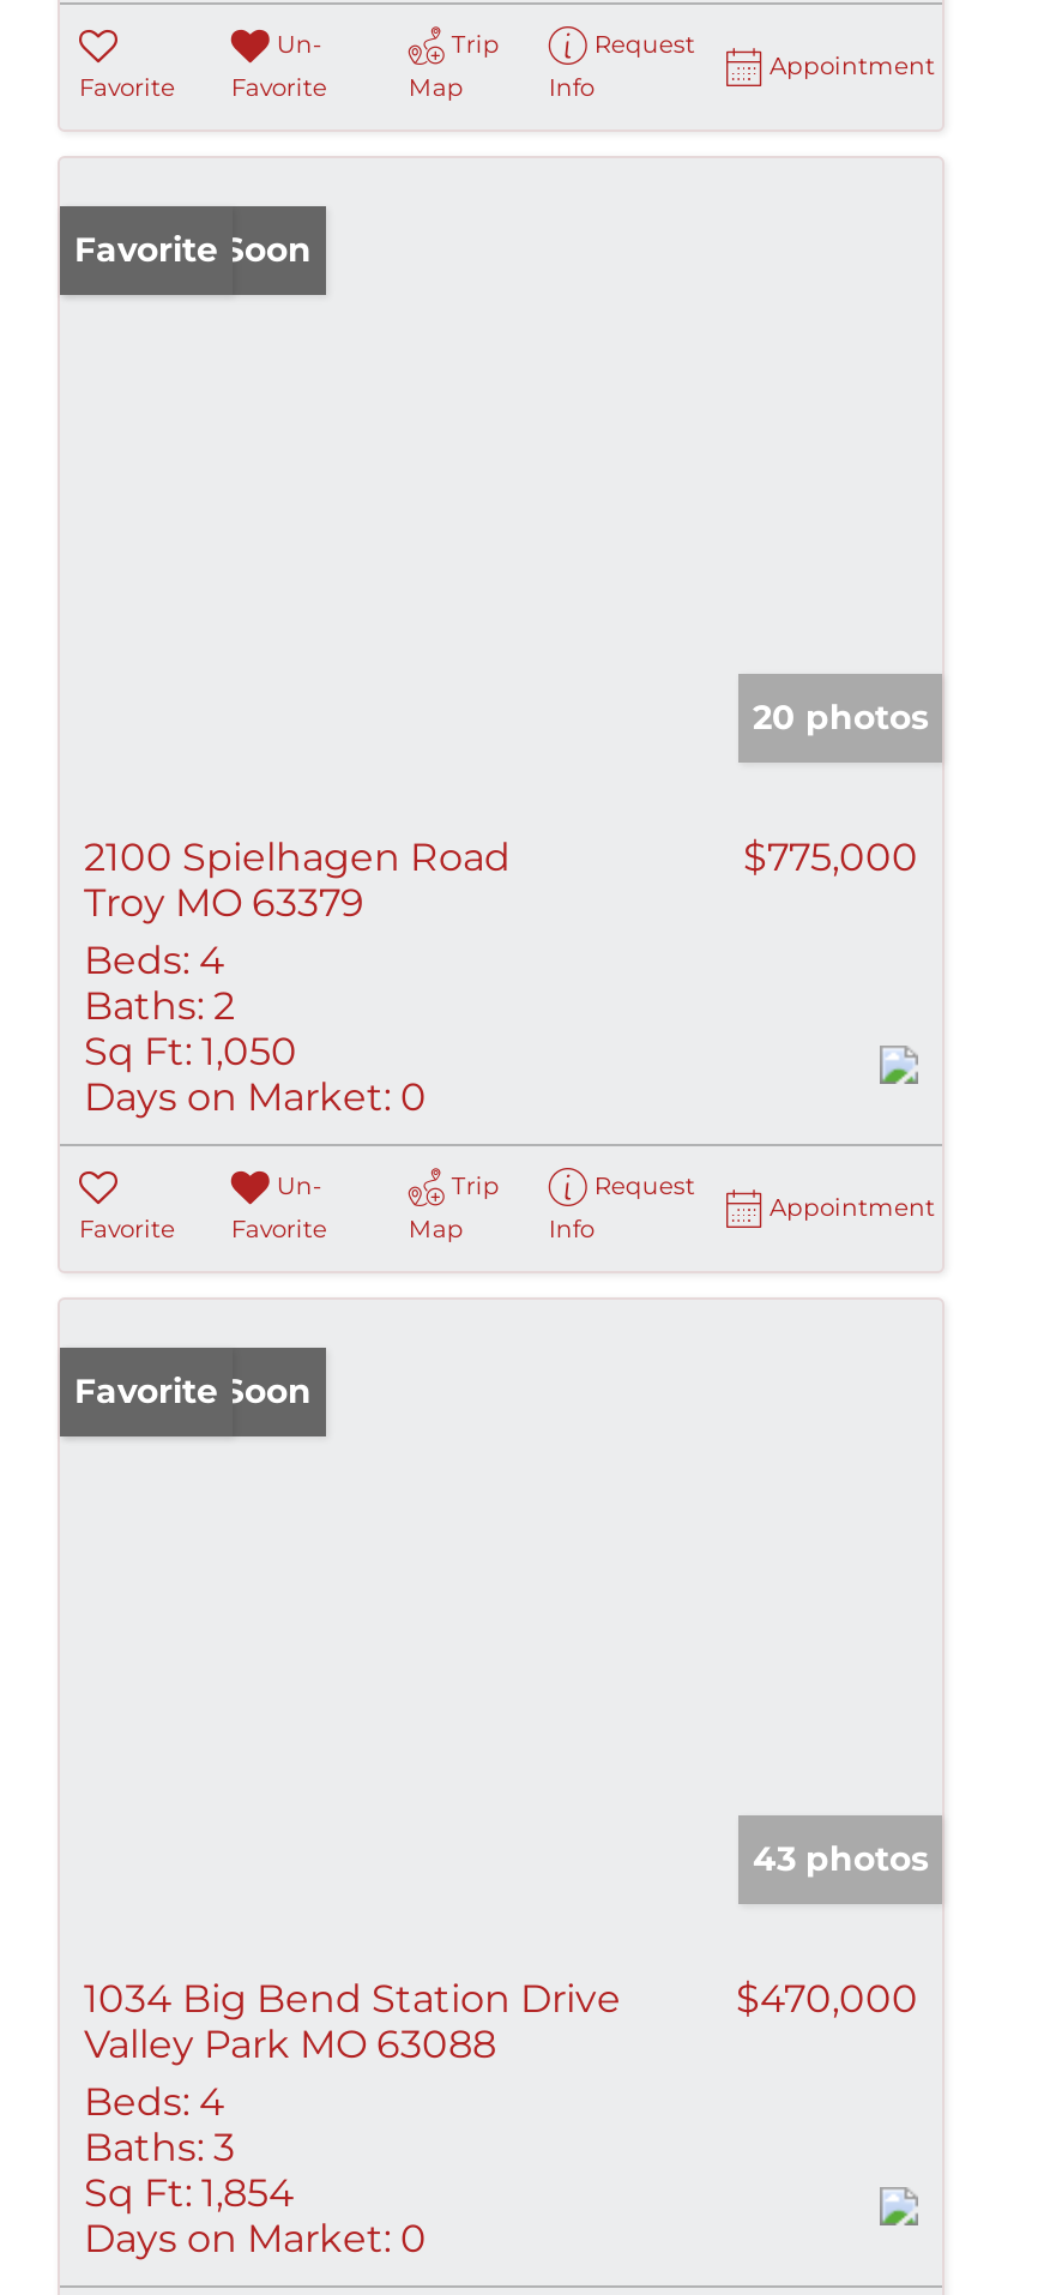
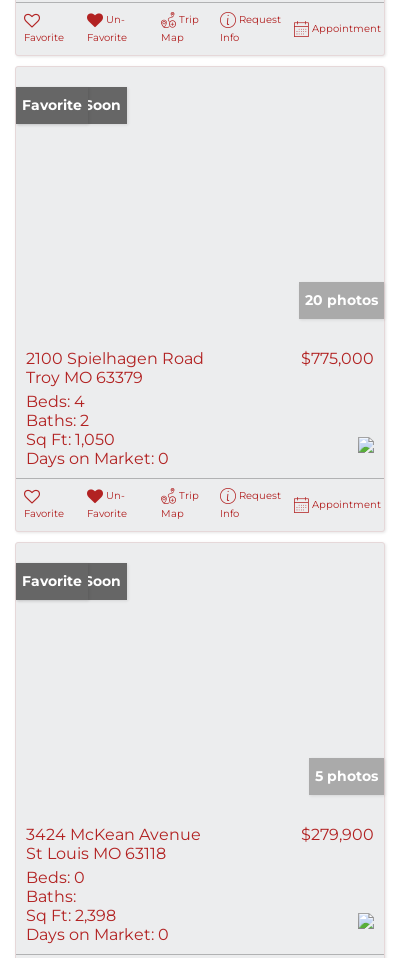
[753,1837,928,1880] 43 photos -> [315,767,378,785] 5 photos
[84,1976,621,2067] 1034 Big Bend Station Drive | Valley Park MO 63088 -> [26,825,201,863] 3424 McKean Avenue | St Louis MO 63118
[736,1976,918,2022] $470,000 -> [301,825,374,844] $279,900
[84,2079,295,2216] Beds: 4 | Baths: 3 | Sq Ft: 1,854 -> [26,868,116,925] Beds: 0 | Baths: | Sq Ft: 2,398

